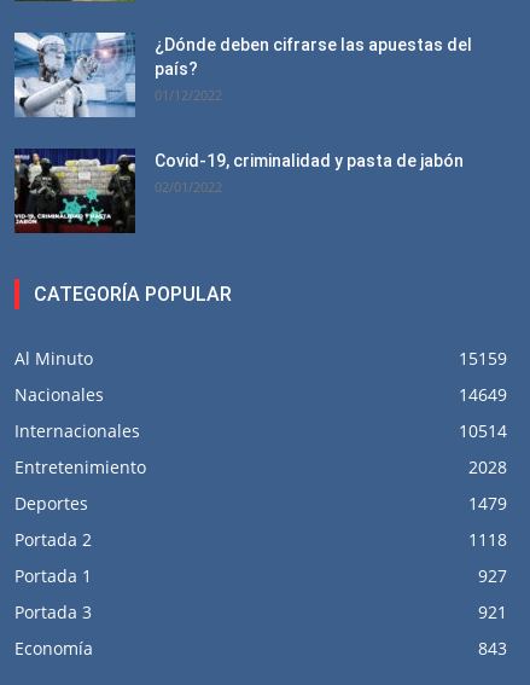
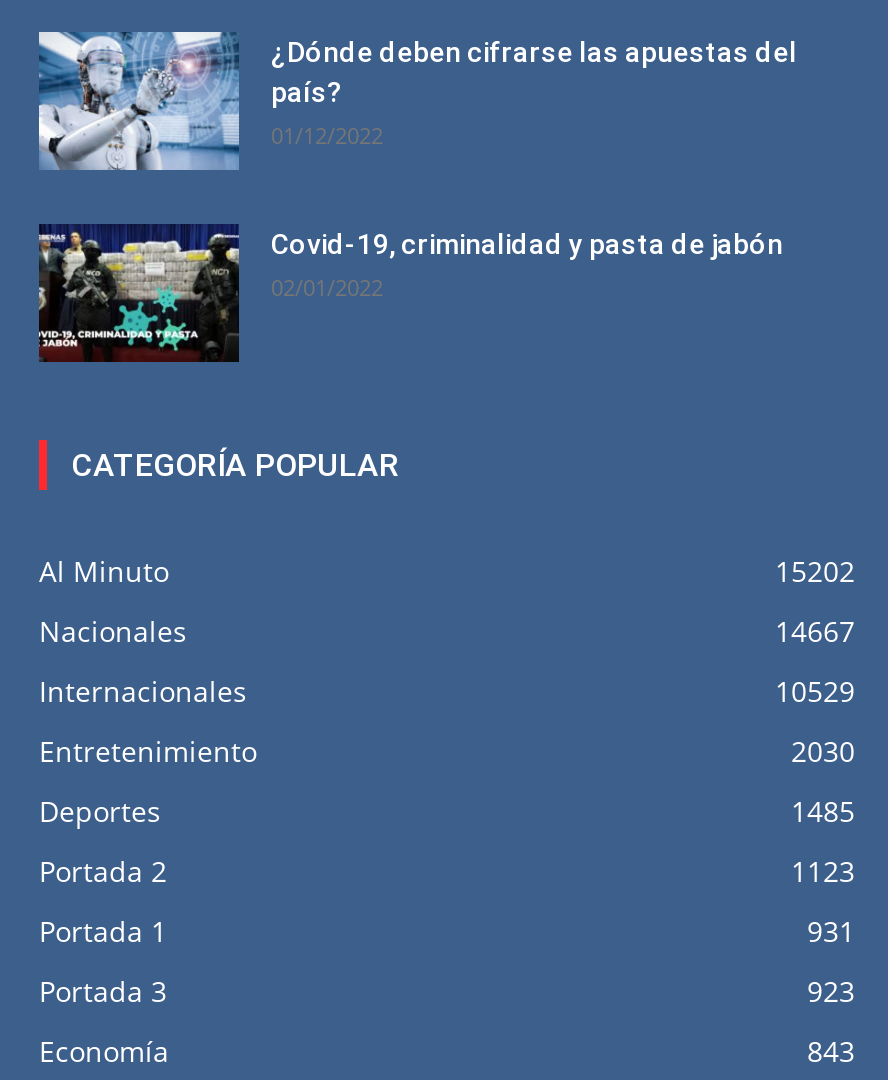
[459,346,507,369] 15159 -> [775,552,855,590] 15202
[459,383,507,406] 14649 -> [775,612,855,650] 14667
[459,419,507,442] 10514 -> [775,672,855,710] 10529
[468,455,507,478] 2028 -> [791,732,855,770] 2030
[468,491,507,514] 1479 -> [791,792,855,830] 1485
[468,528,507,551] 1118 -> [791,852,855,890] 1123
[478,564,507,587] 927 -> [807,912,855,950] 931
[478,600,507,623] 921 -> [807,972,855,1010] 923

